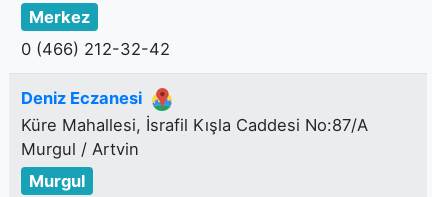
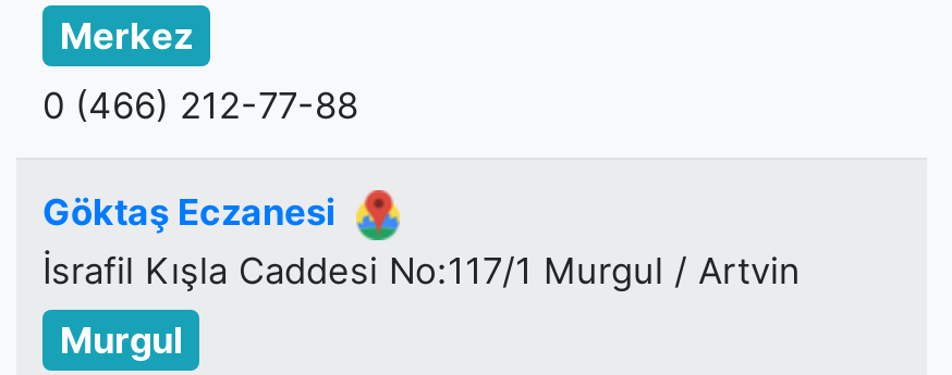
[21,39,170,59] 0 (466) 212-32-42 -> [42,83,358,127] 0 (466) 212-77-88
[21,88,368,159] Deniz Eczanesi | Küre Mahallesi, İsrafil Kışla Caddesi No:87/A | Murgul / Artvin -> [42,190,801,292] Göktaş Eczanesi | İsrafil Kışla Caddesi No:117/1 Murgul / Artvin

